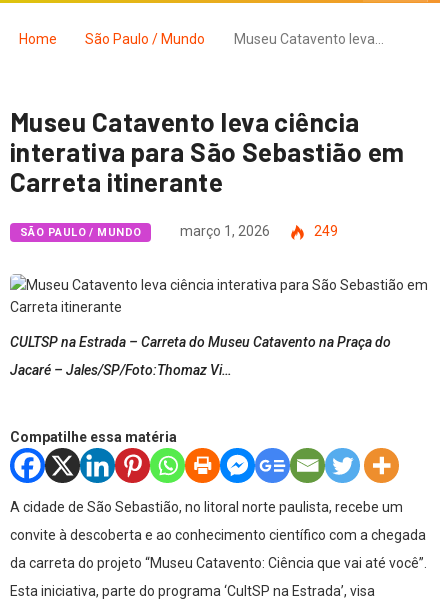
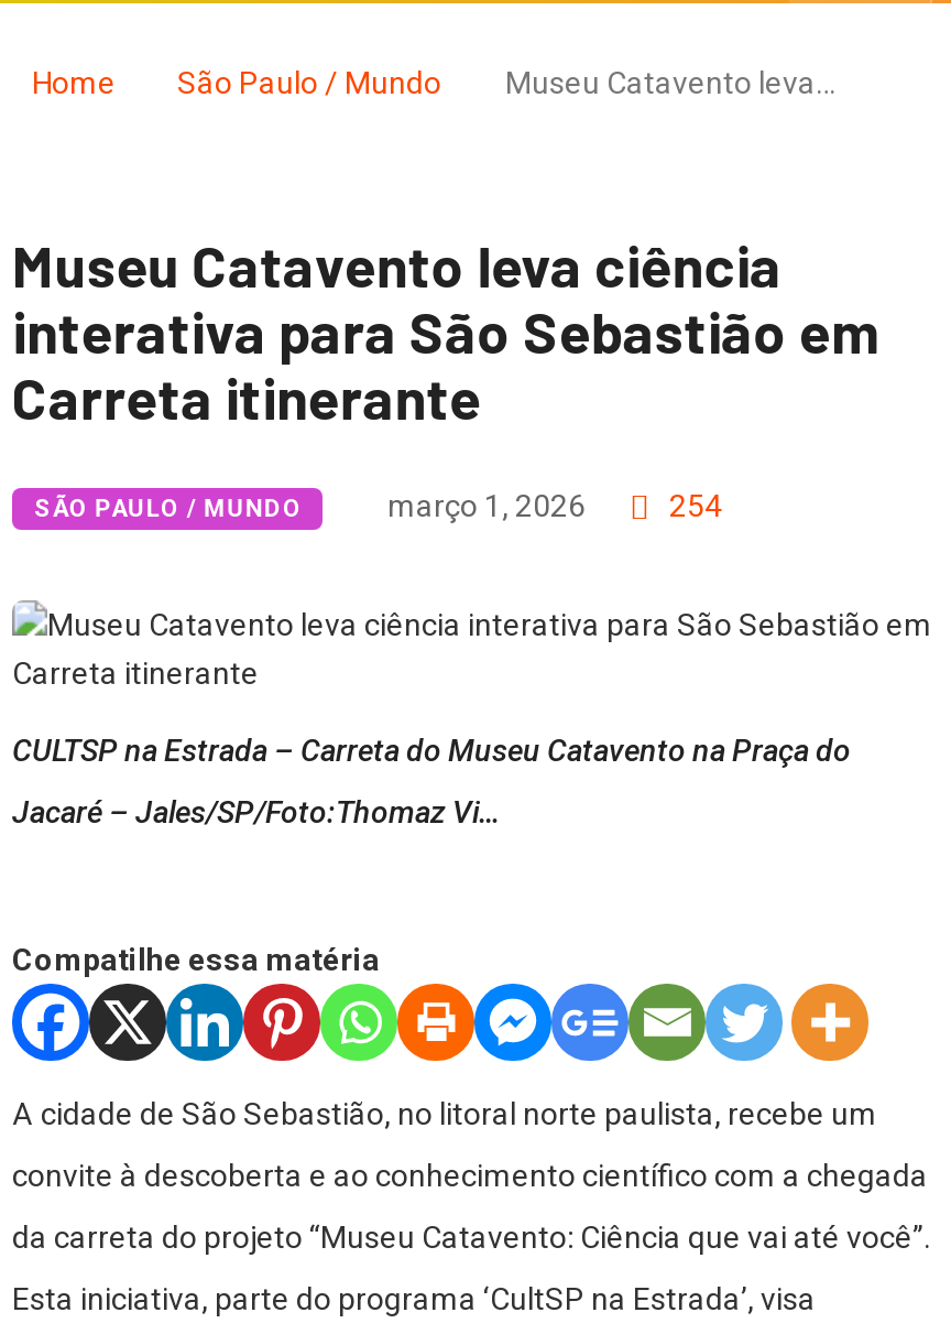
[311,223,338,239] 249 -> [663,488,722,523] 254

